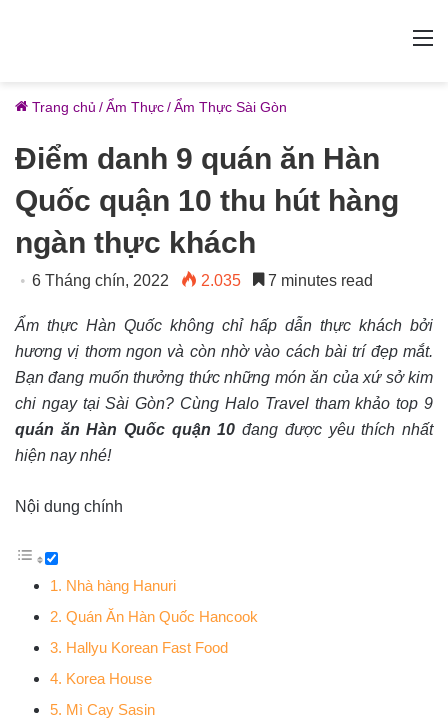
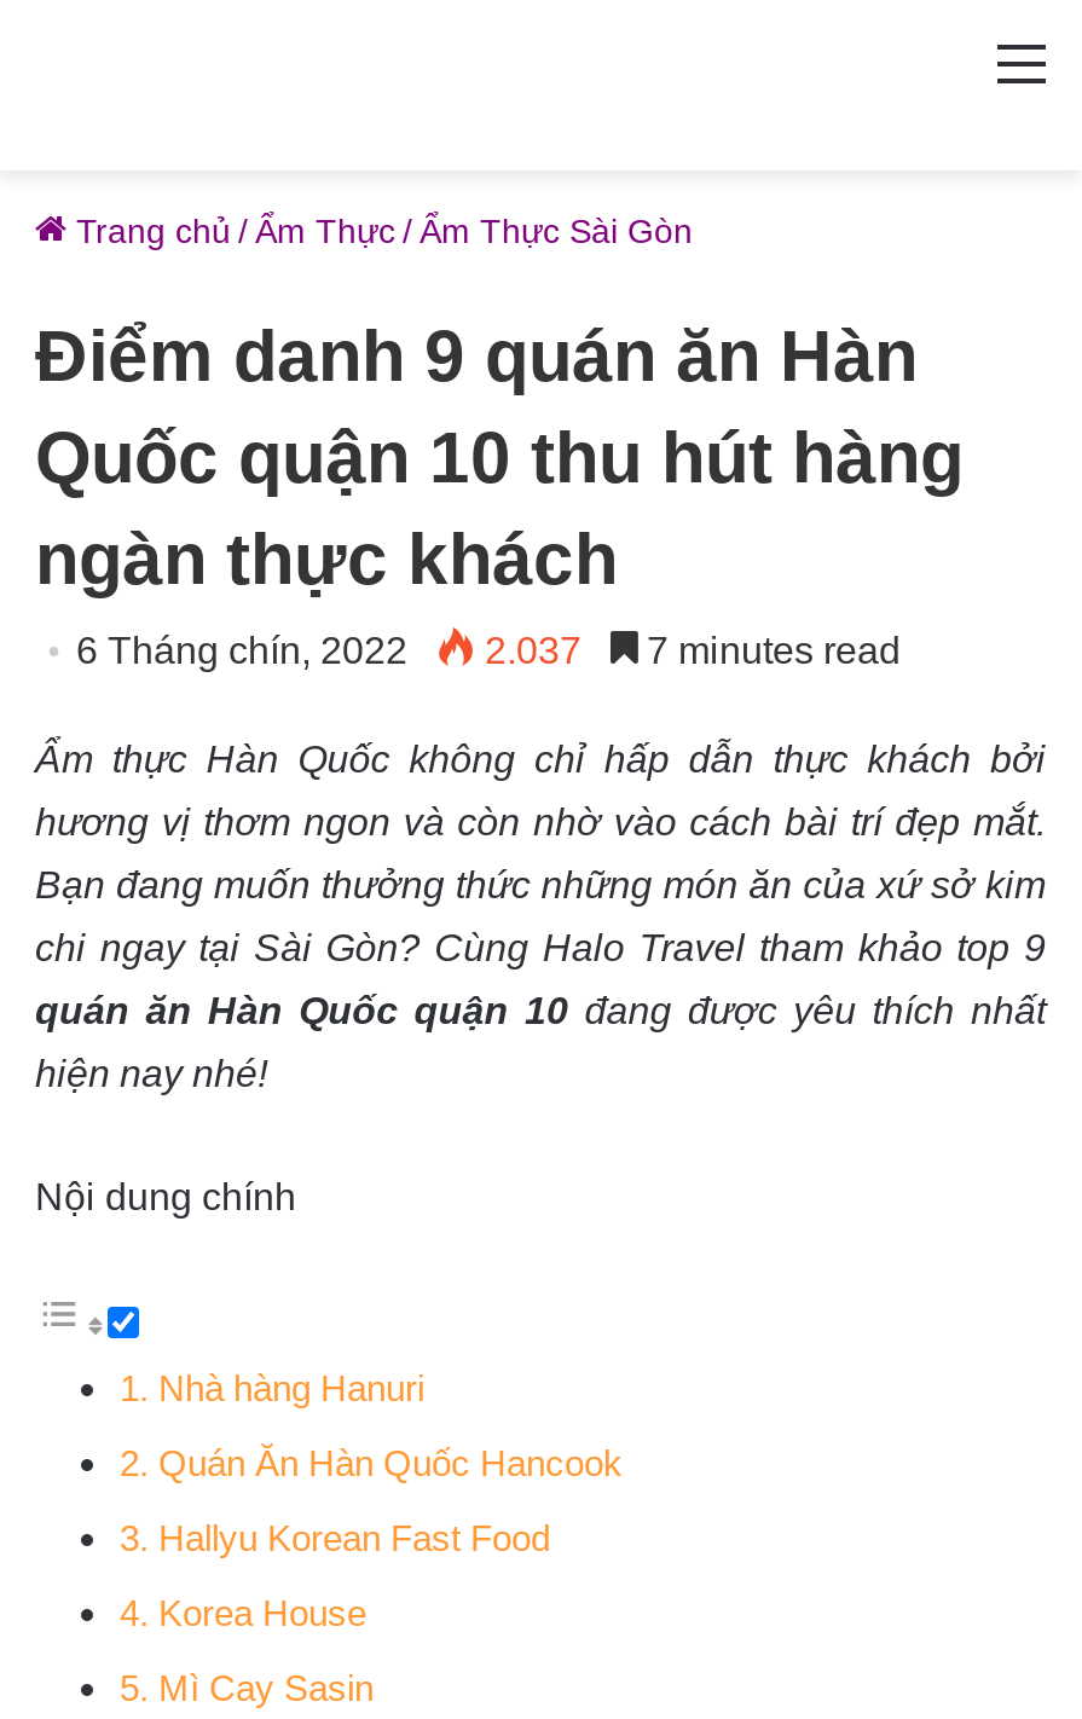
[32,272,373,289] 6 Tháng chín, 2022 2.035 7 minutes read -> [76,630,901,671] 6 Tháng chín, 2022 2.037 7 minutes read

